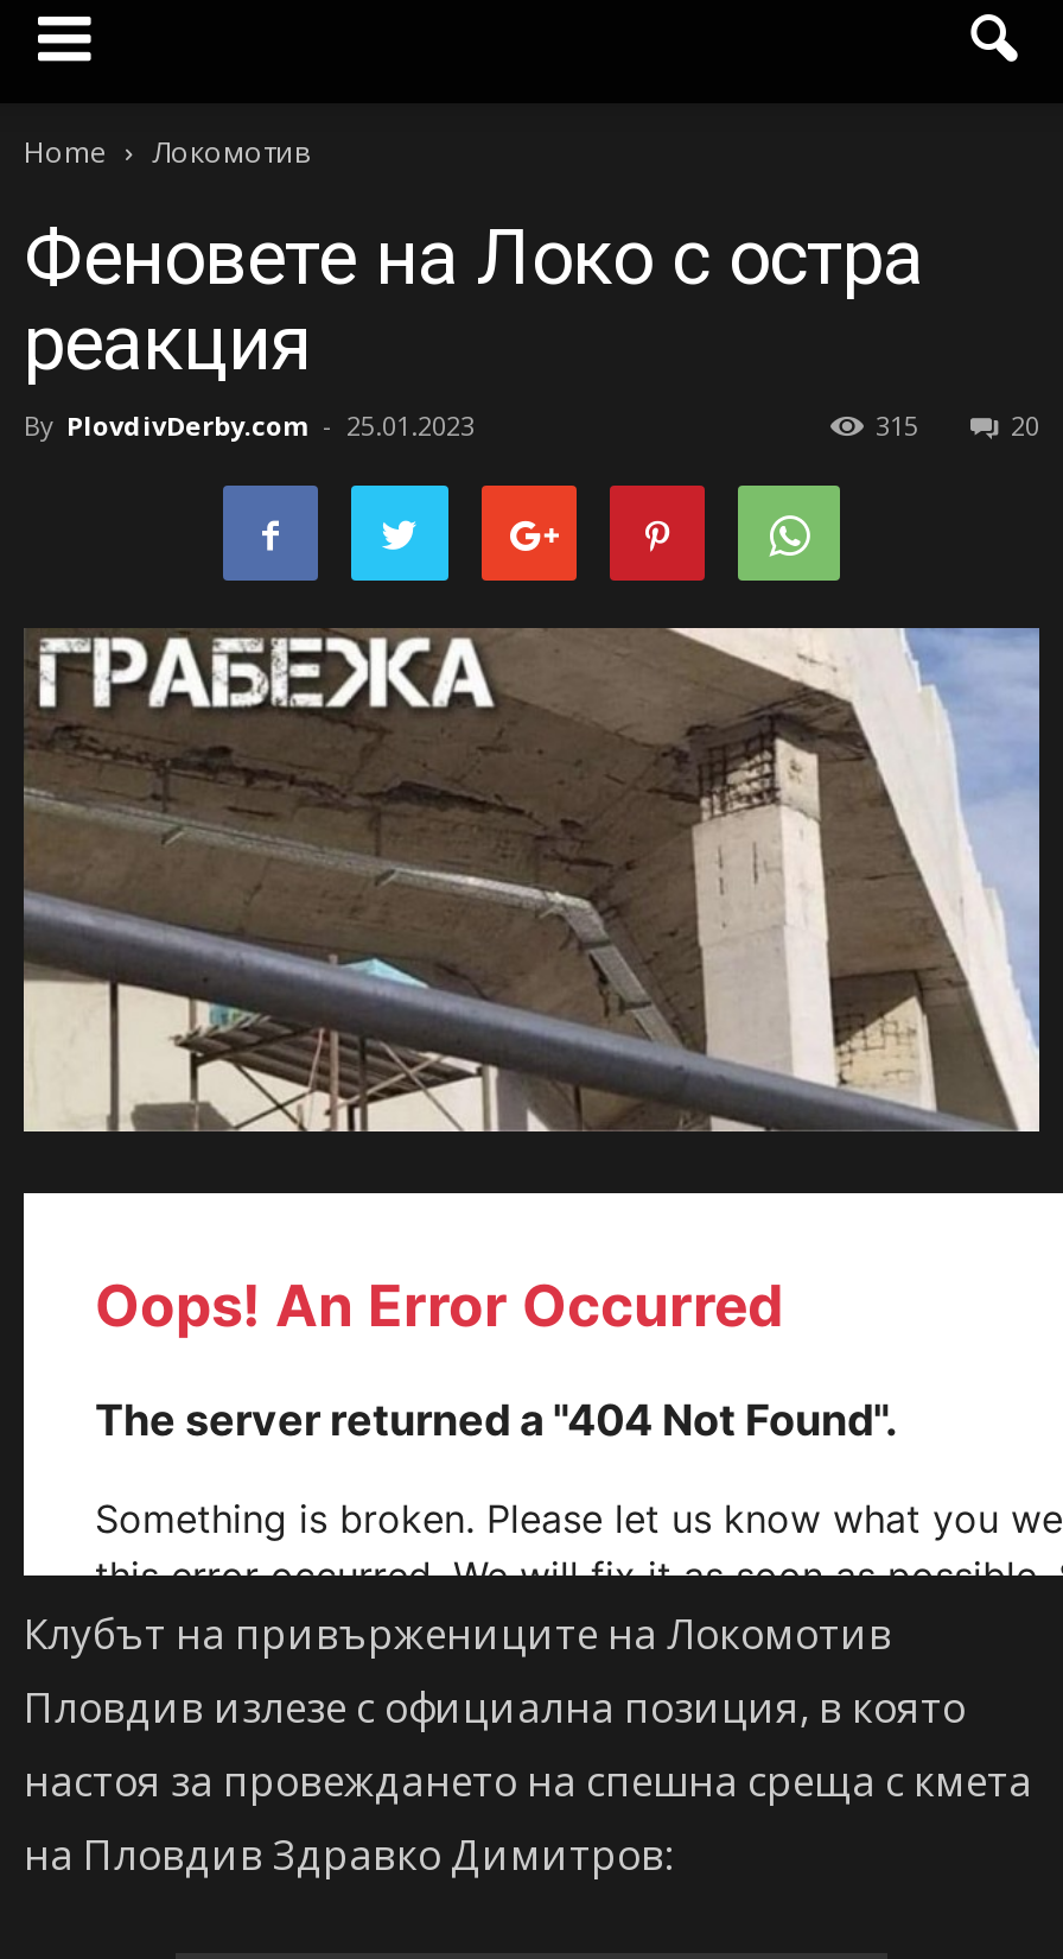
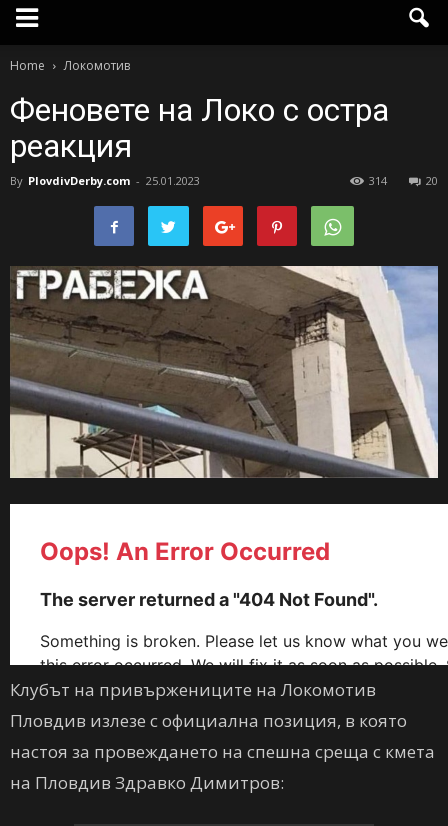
[876,407,918,443] 315 -> [369,173,387,188] 314

